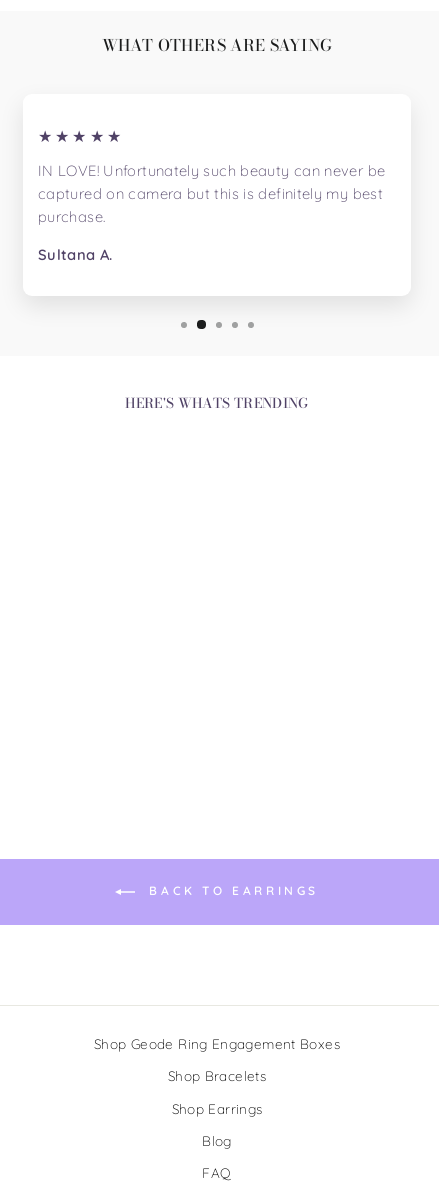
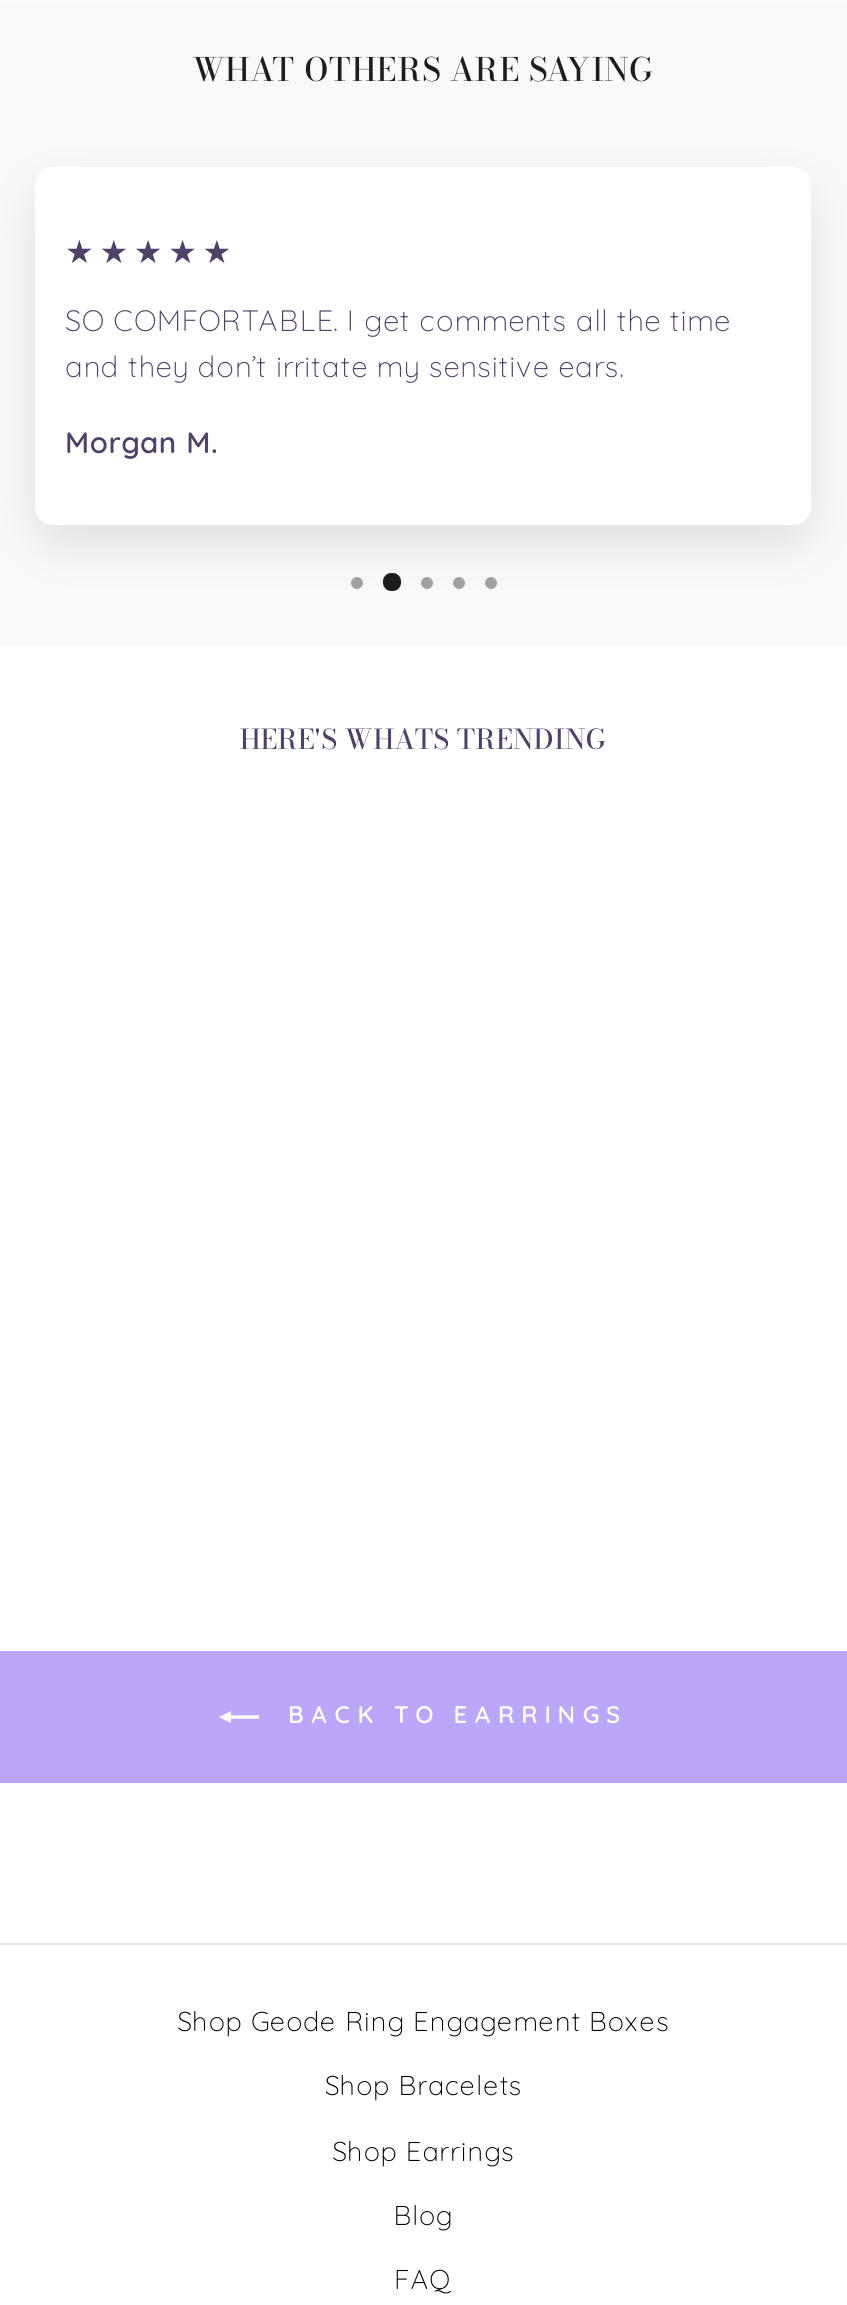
[38,160,385,225] IN LOVE! Unfortunately such beauty can never be | captured on camera but this is definitely my best | purchase. -> [65,300,731,384] SO COMFORTABLE. I get comments all the time | and they don’t irritate my sensitive ears.
[38,244,113,263] Sultana A. -> [65,422,218,460] Morgan M.

